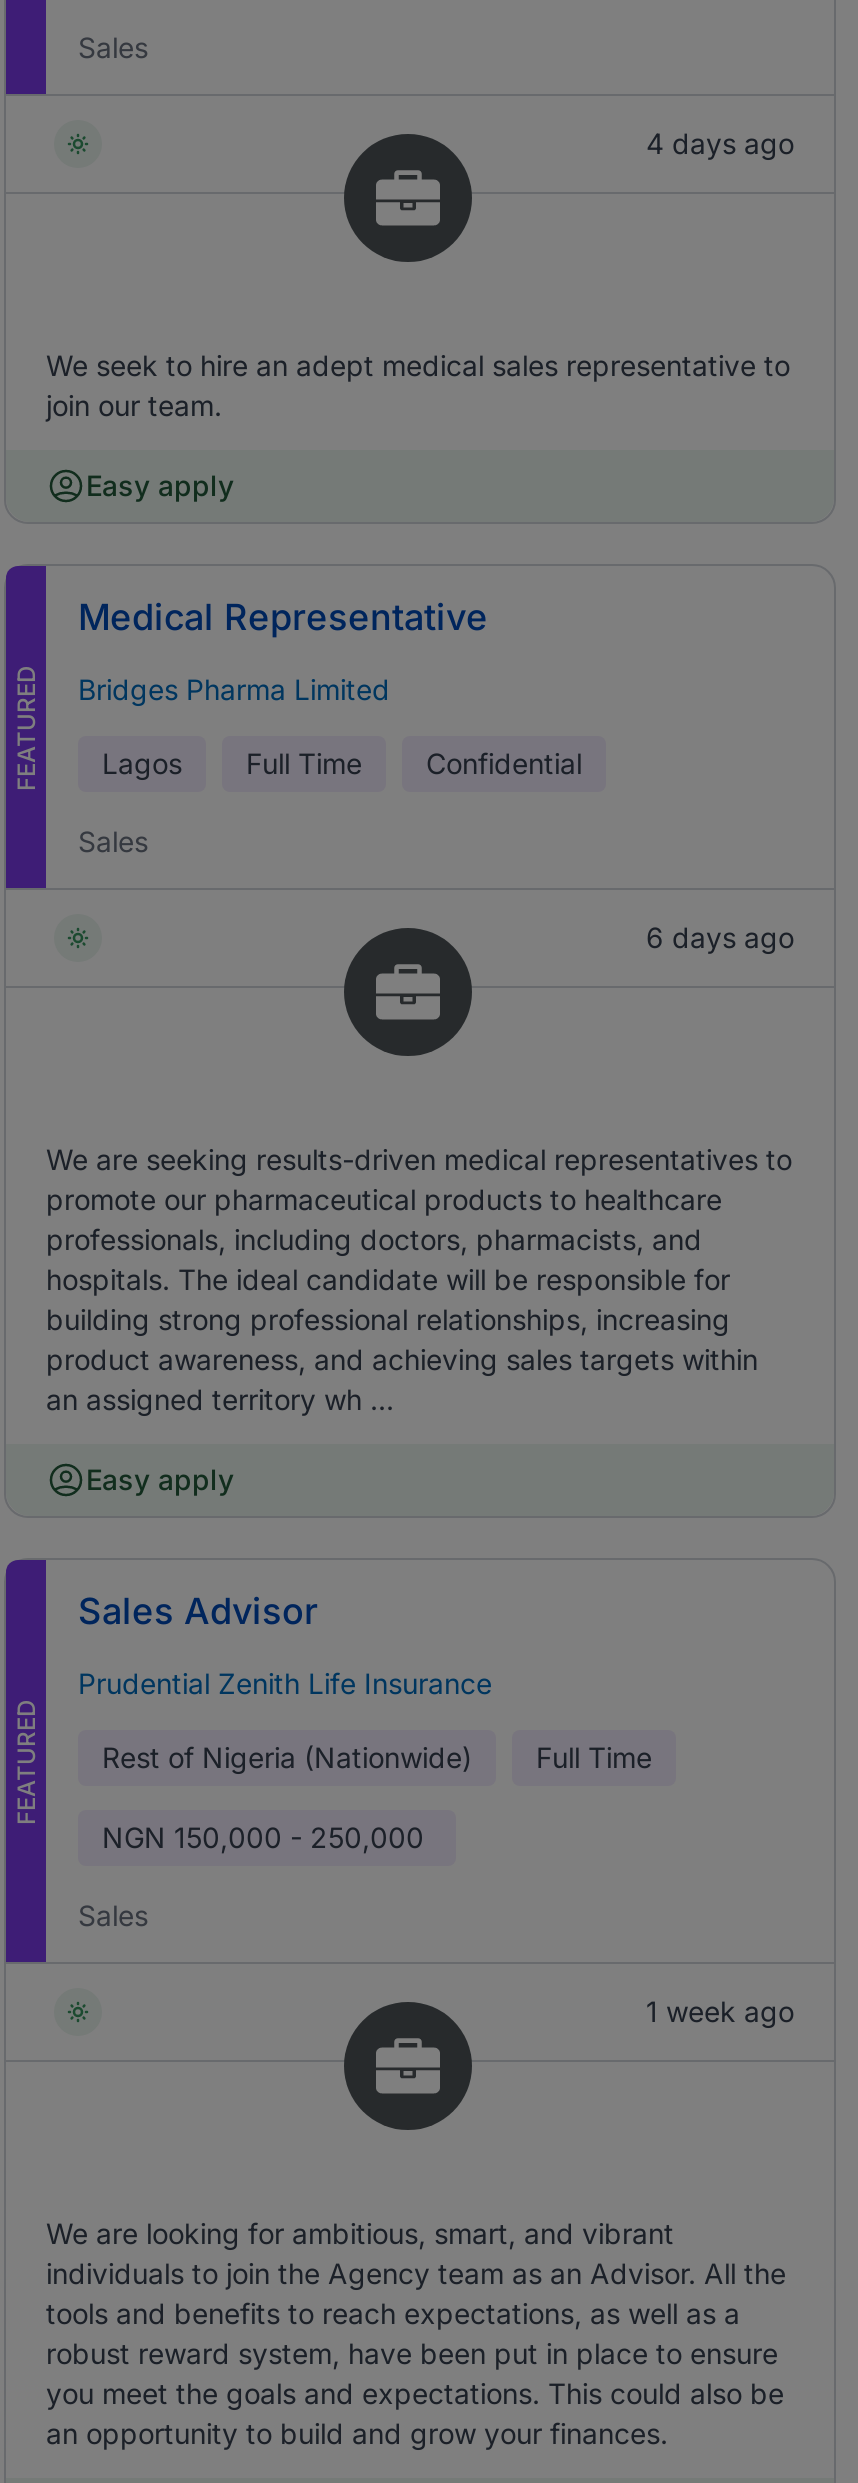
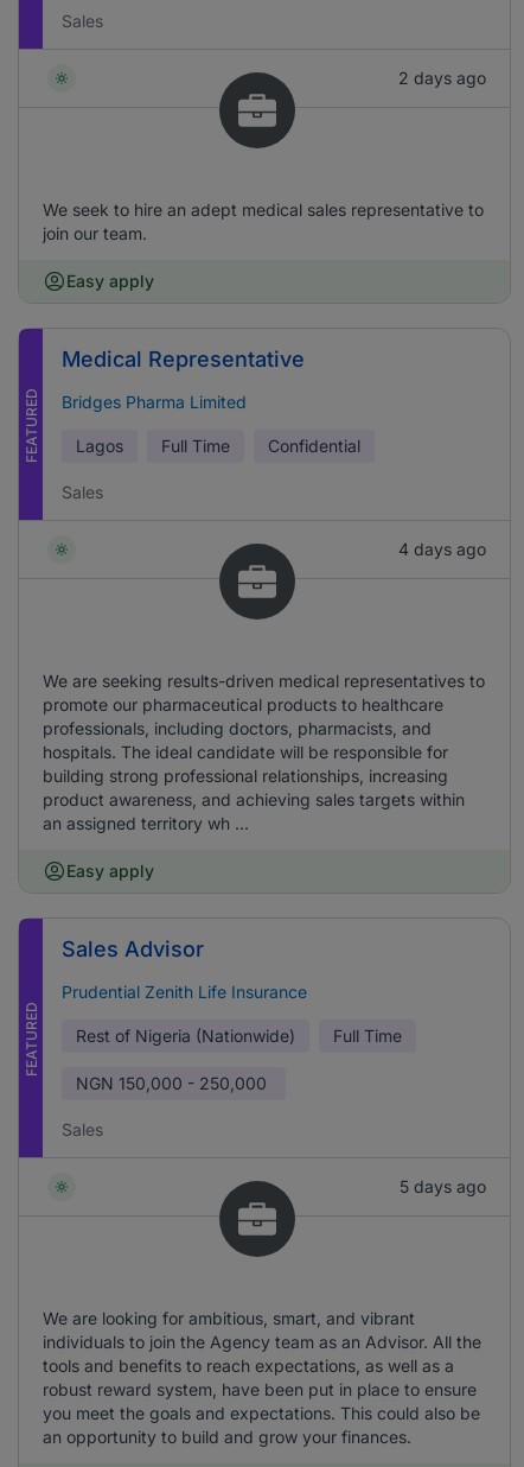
[646,126,794,160] 4 days ago -> [398,68,486,88] 2 days ago
[646,920,794,954] 6 days ago -> [398,539,486,559] 4 days ago
[646,1994,794,2028] 1 week ago -> [400,1176,486,1196] 5 days ago

